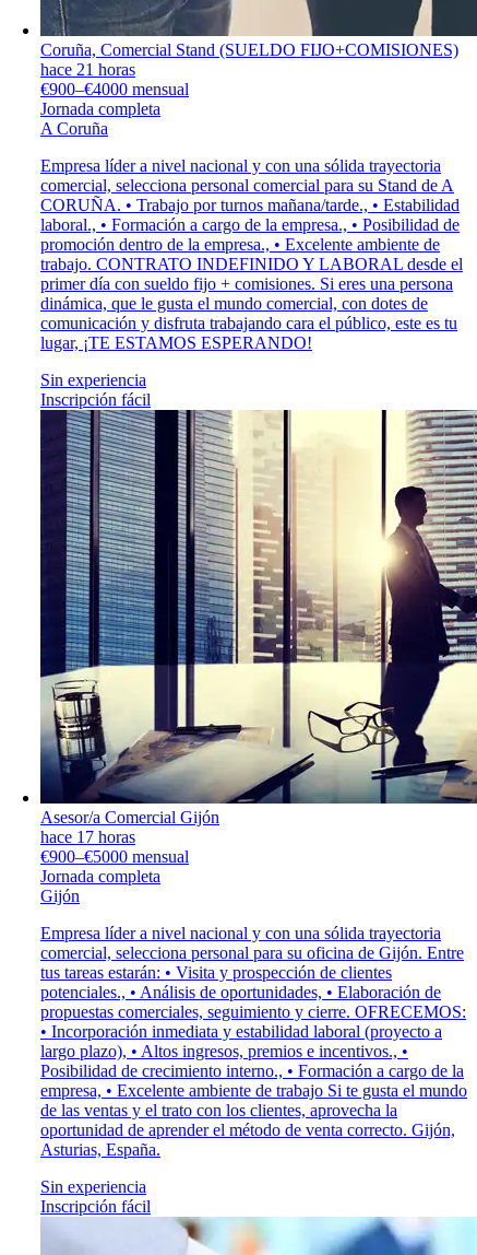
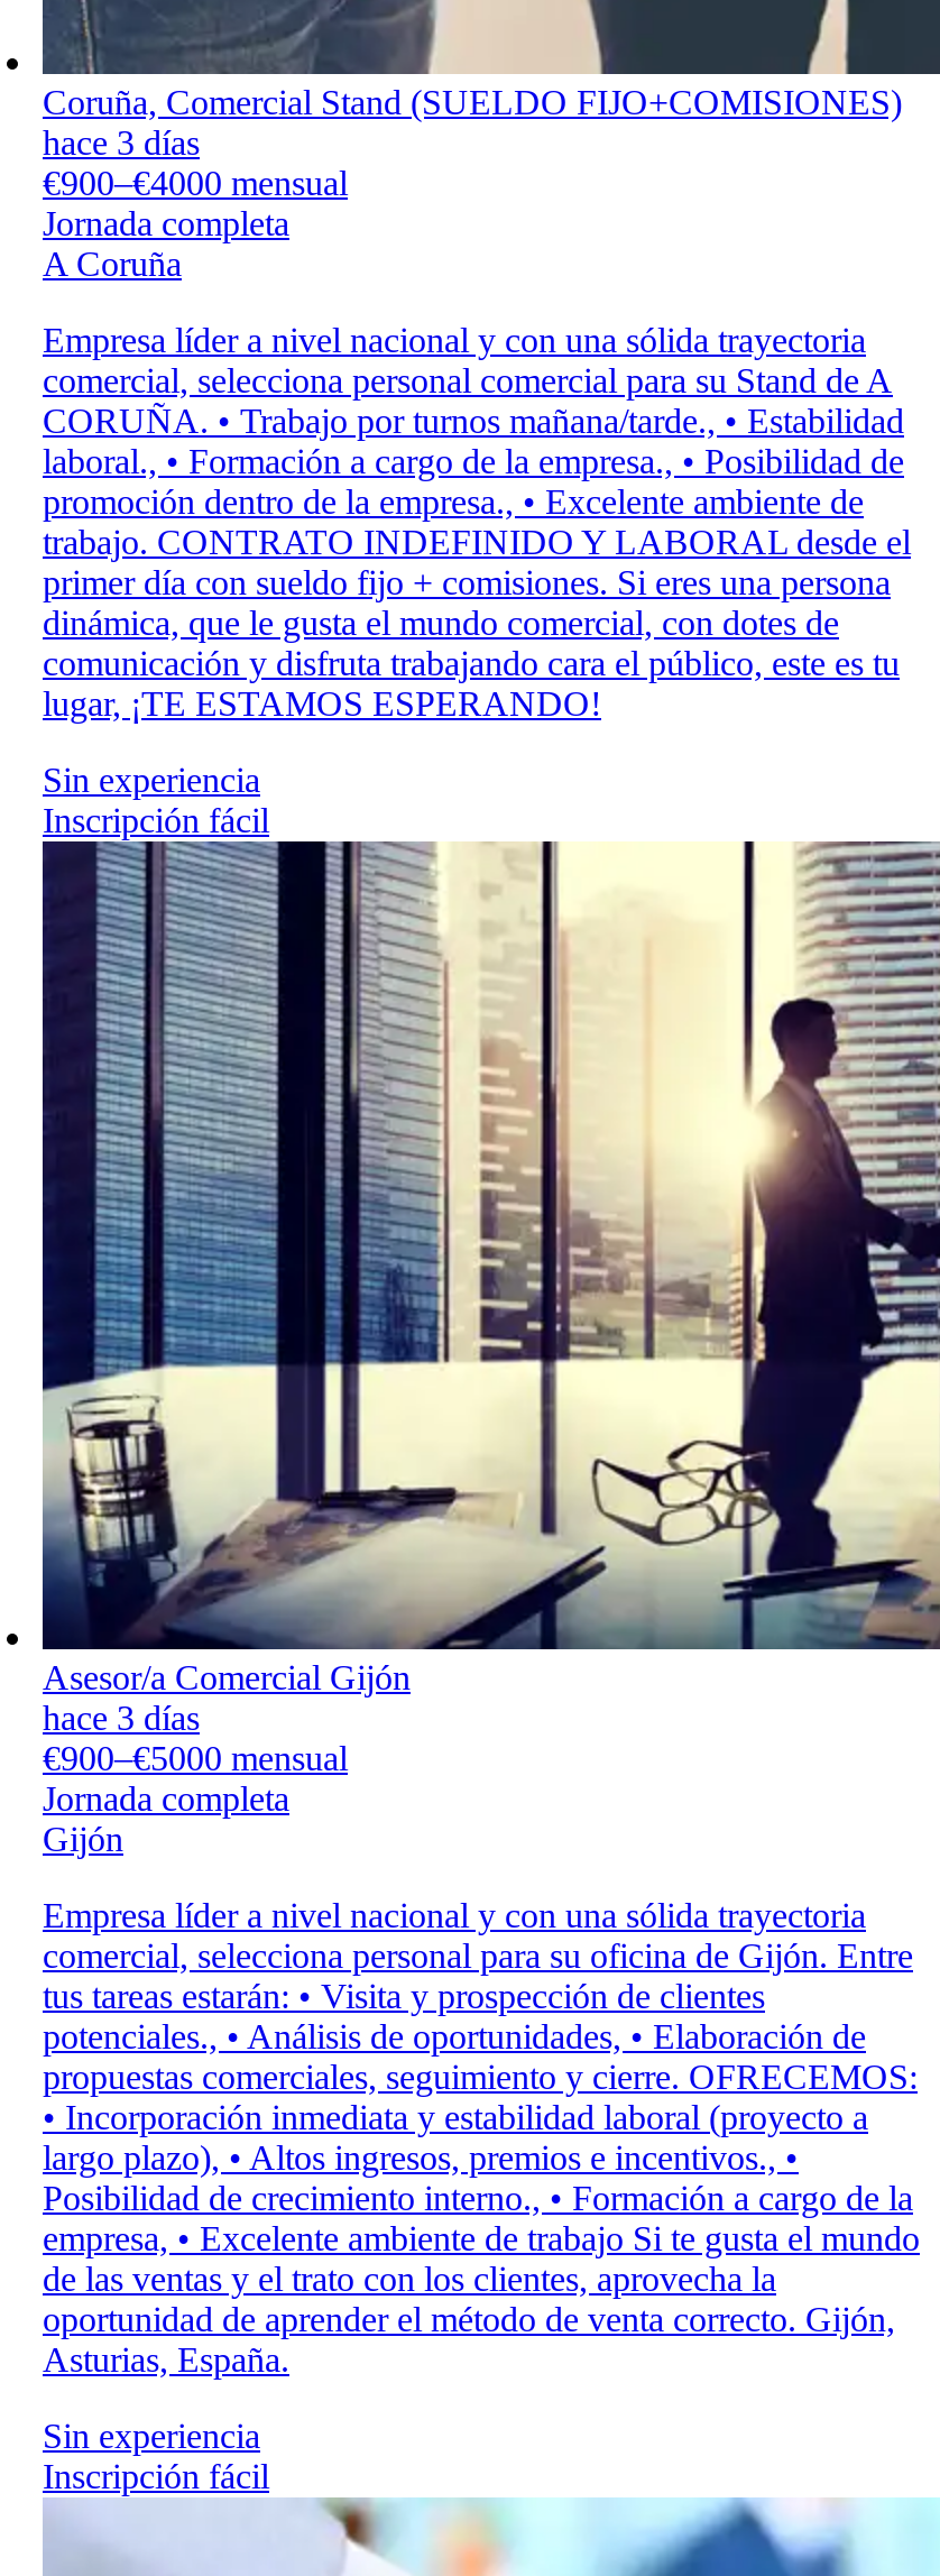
[40,60,135,79] hace 21 horas -> [43,123,200,161] hace 3 días
[40,827,135,846] hace 17 horas -> [43,1698,200,1737] hace 3 días

